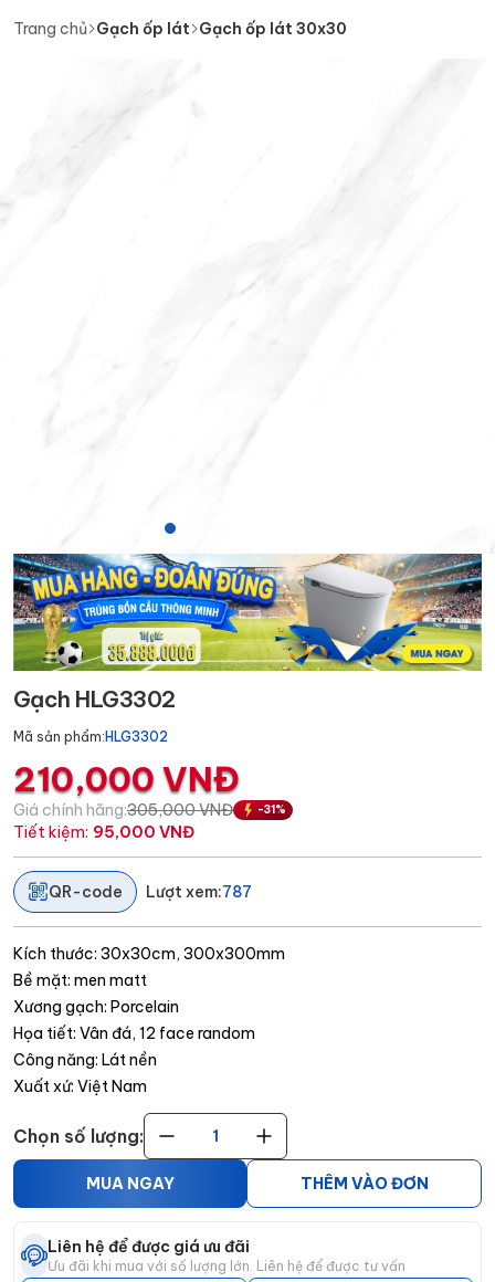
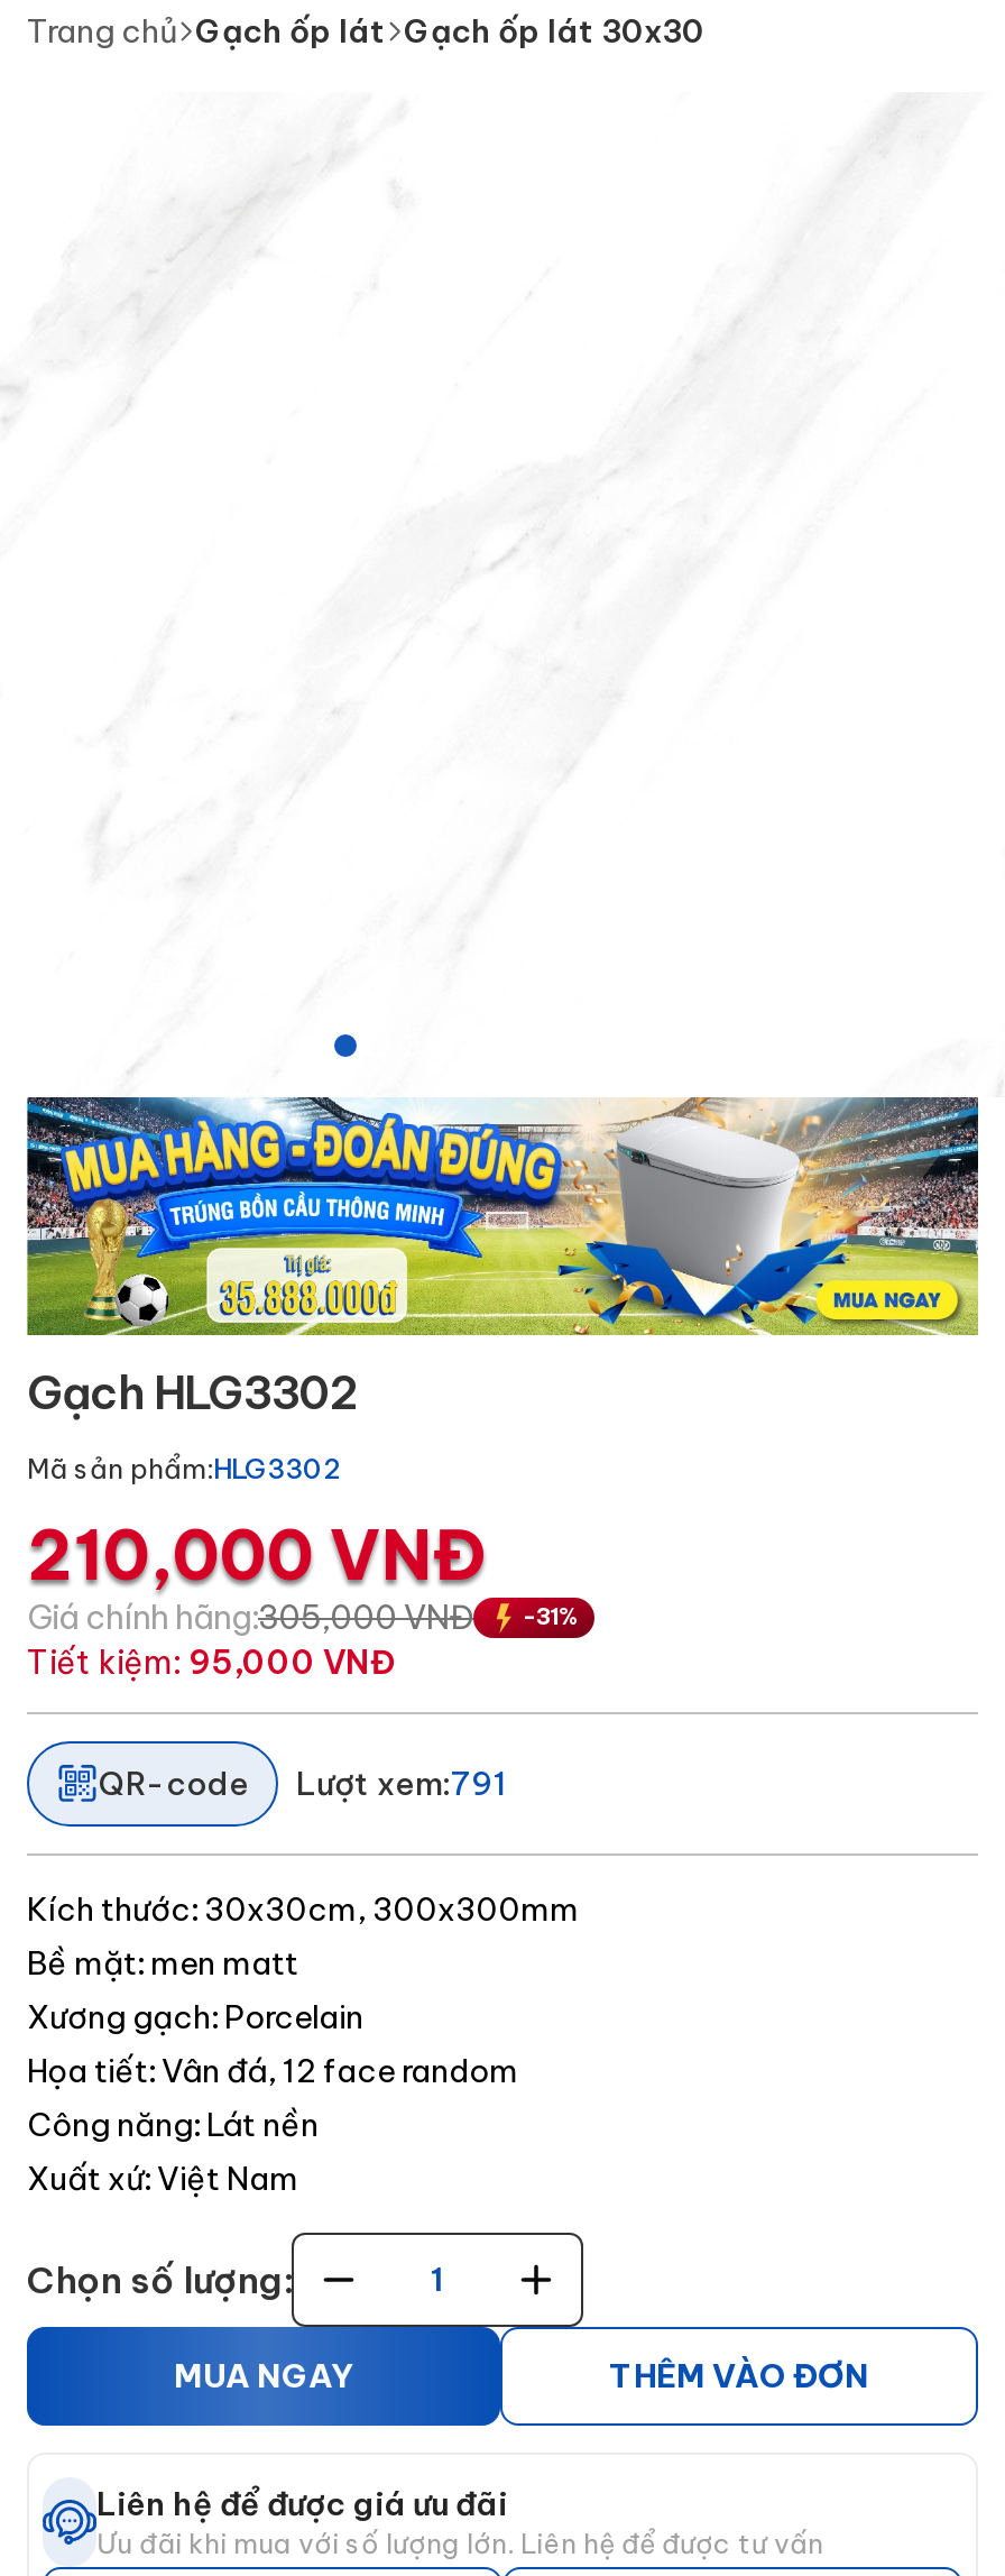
[49,882,252,902] QR-code Lượt xem:787 -> [99,1763,507,1804] QR-code Lượt xem:791

